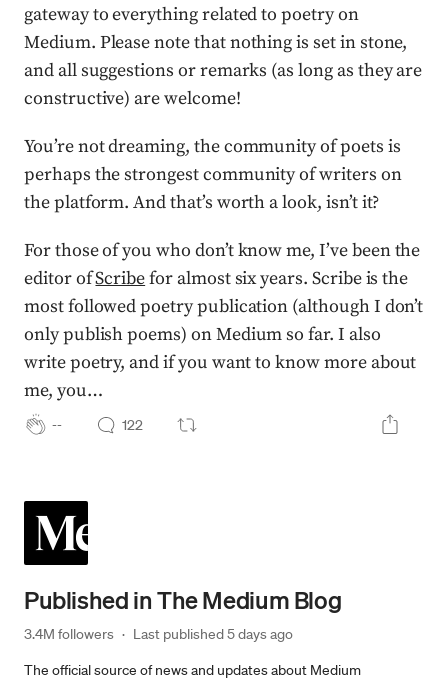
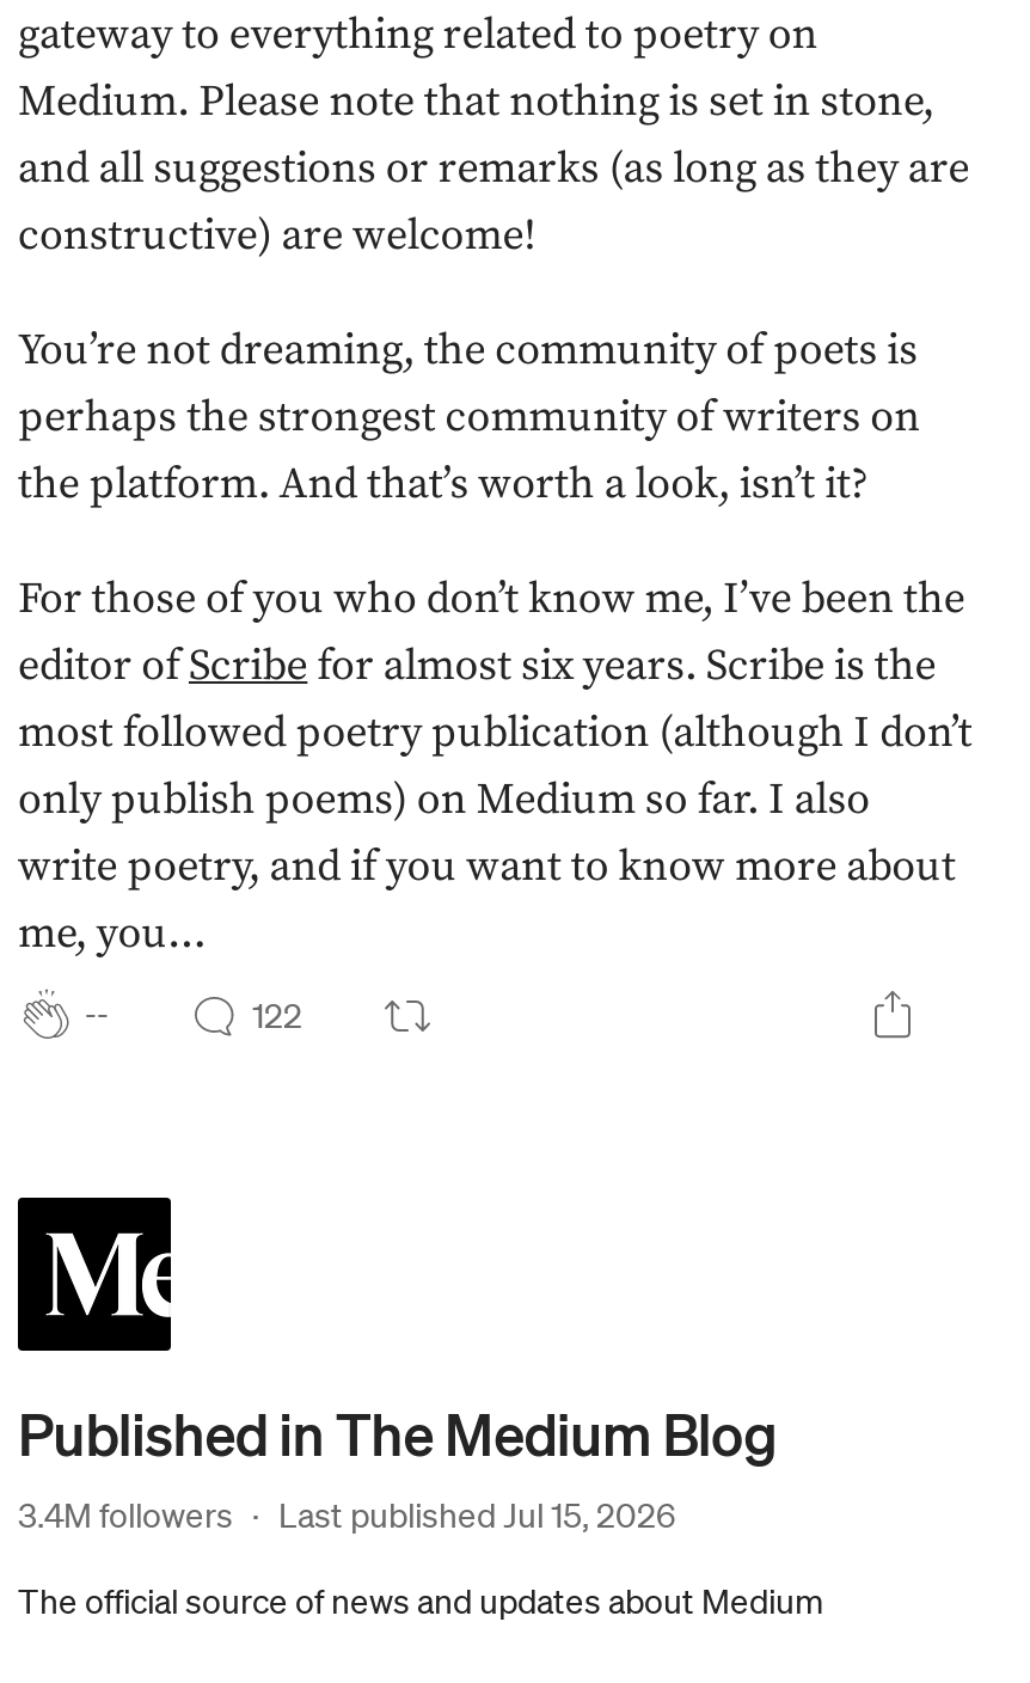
[24,625,293,643] 3.4M followers · Last published 5 days ago -> [18,1493,675,1536] 3.4M followers · Last published Jul 15, 2026

